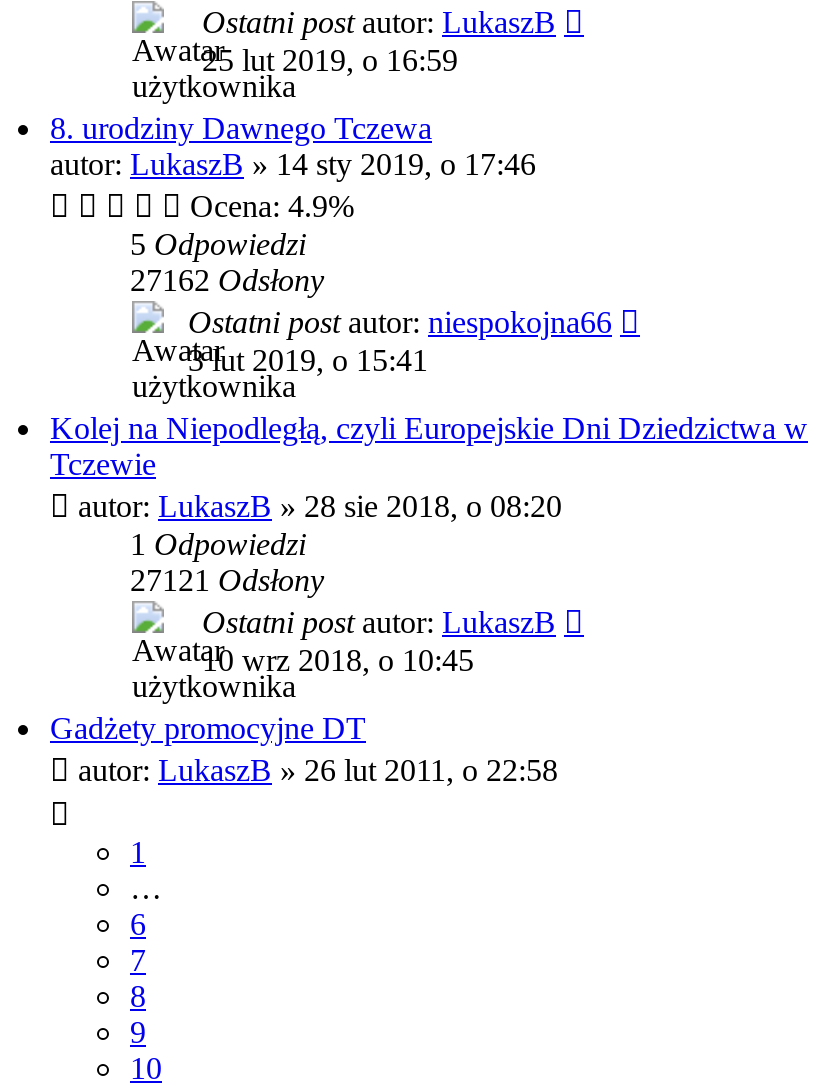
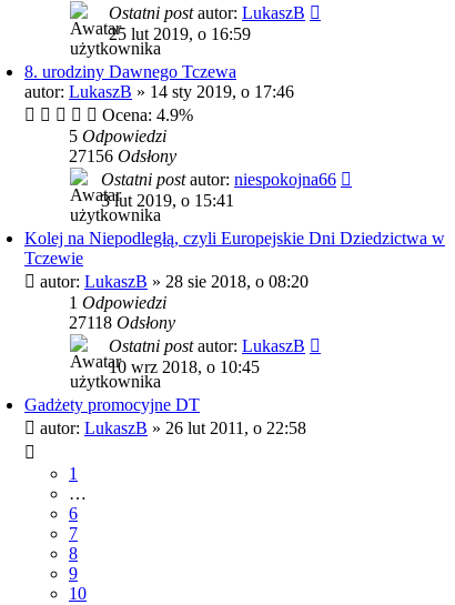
[130,264,324,298] 27162 Odsłony -> [69,146,176,165] 27156 Odsłony
[130,564,324,598] 27121 Odsłony -> [69,313,175,332] 27118 Odsłony

